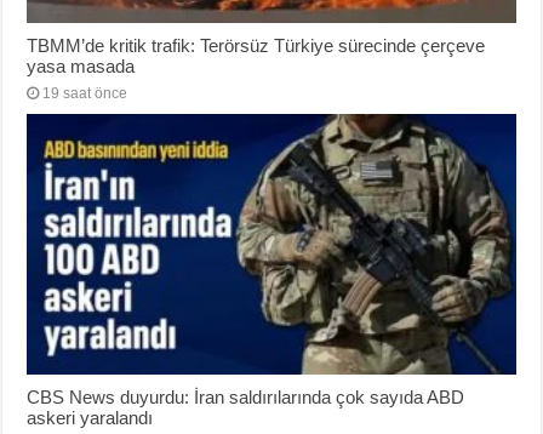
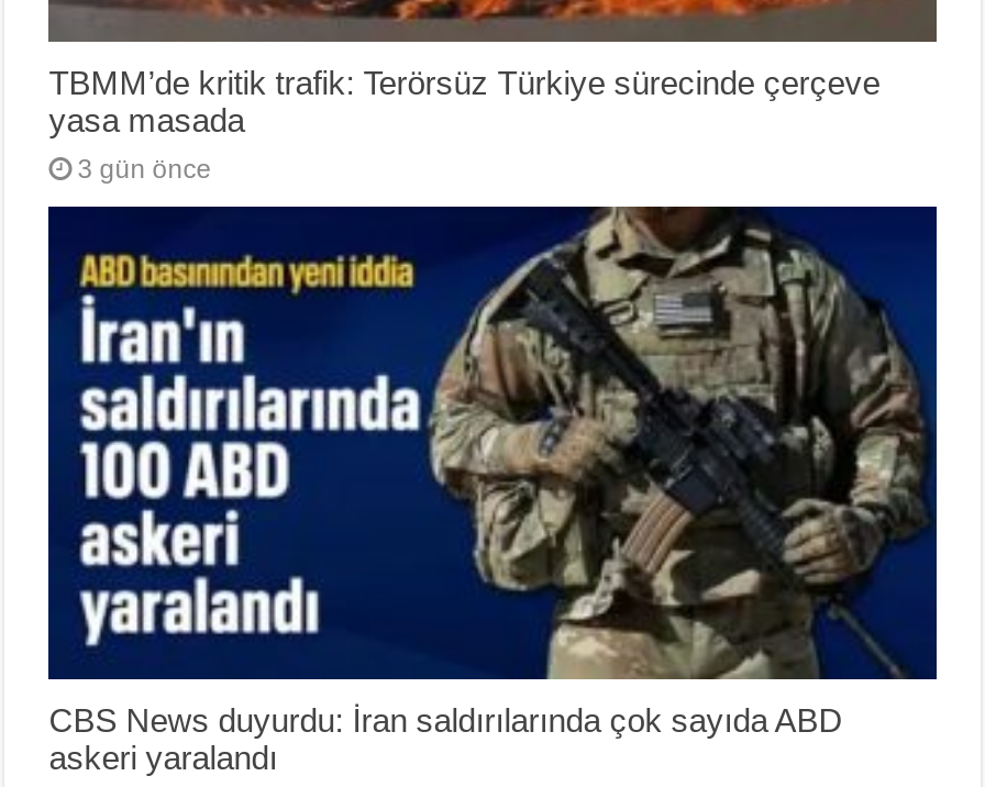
[43,85,128,102] 19 saat önce -> [77,154,212,185] 3 gün önce

